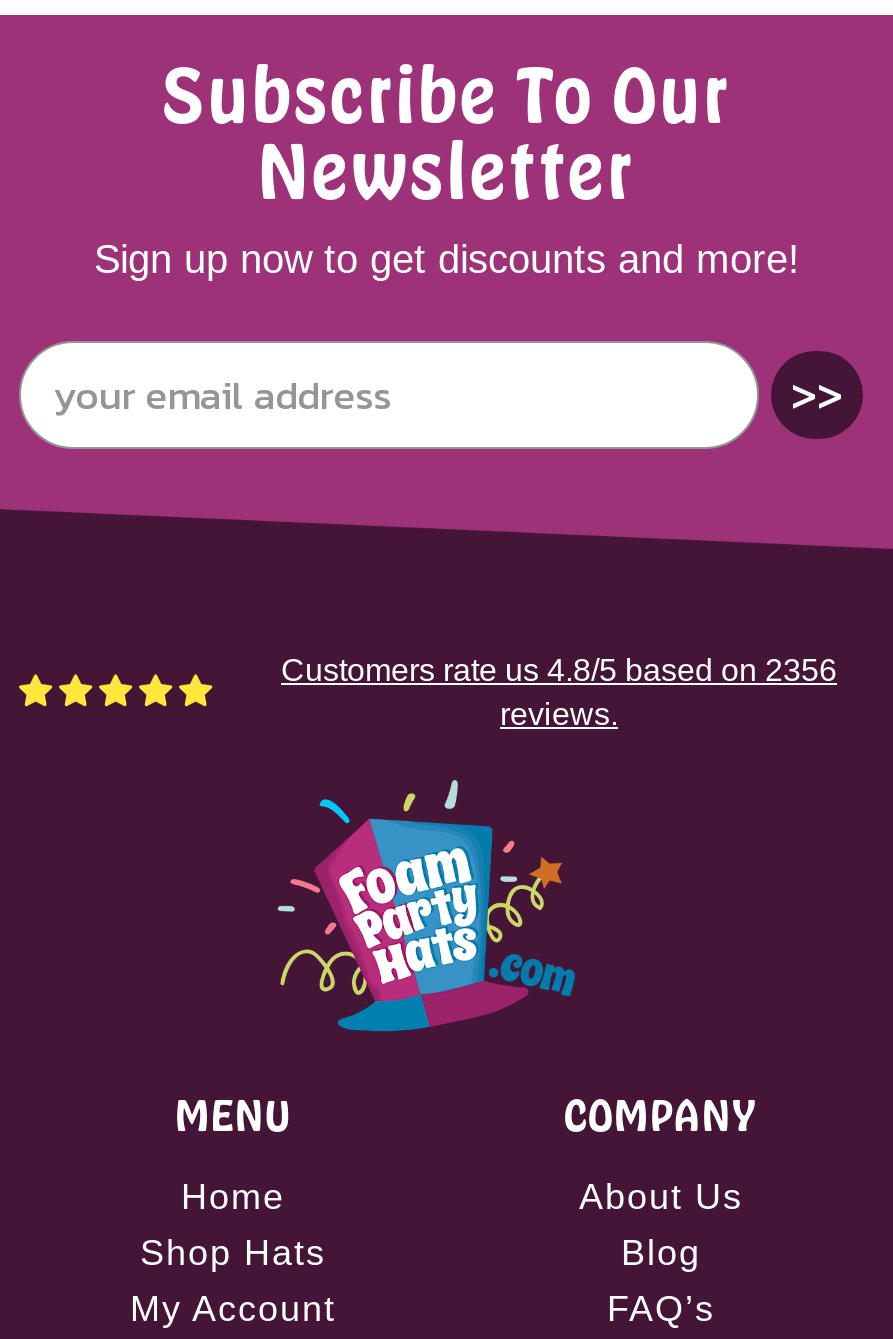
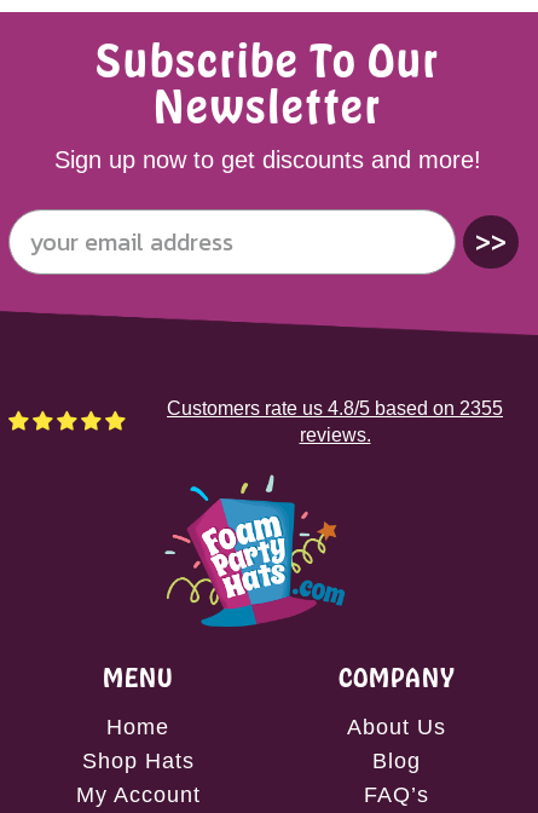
[281,652,837,686] Customers rate us 4.8/5 based on 2356 -> [167,397,503,418] Customers rate us 4.8/5 based on 2355

